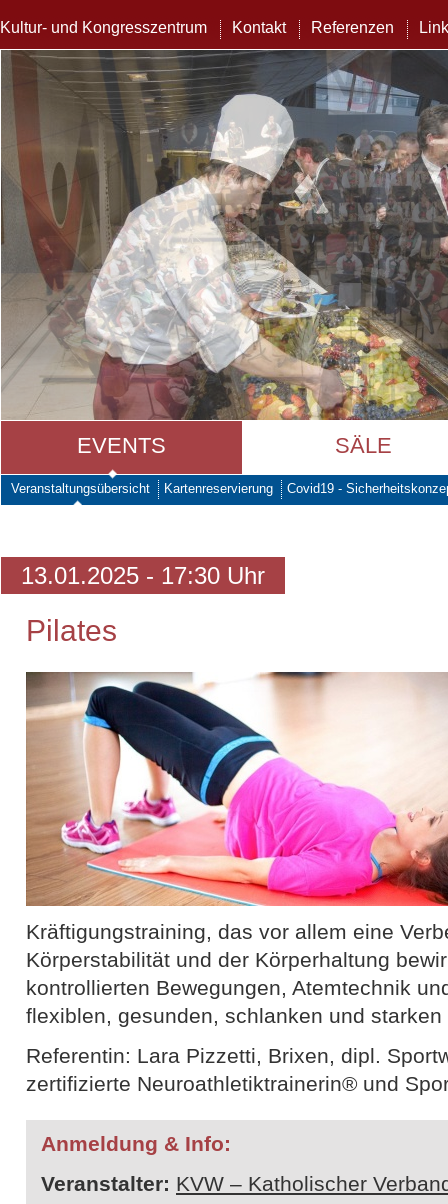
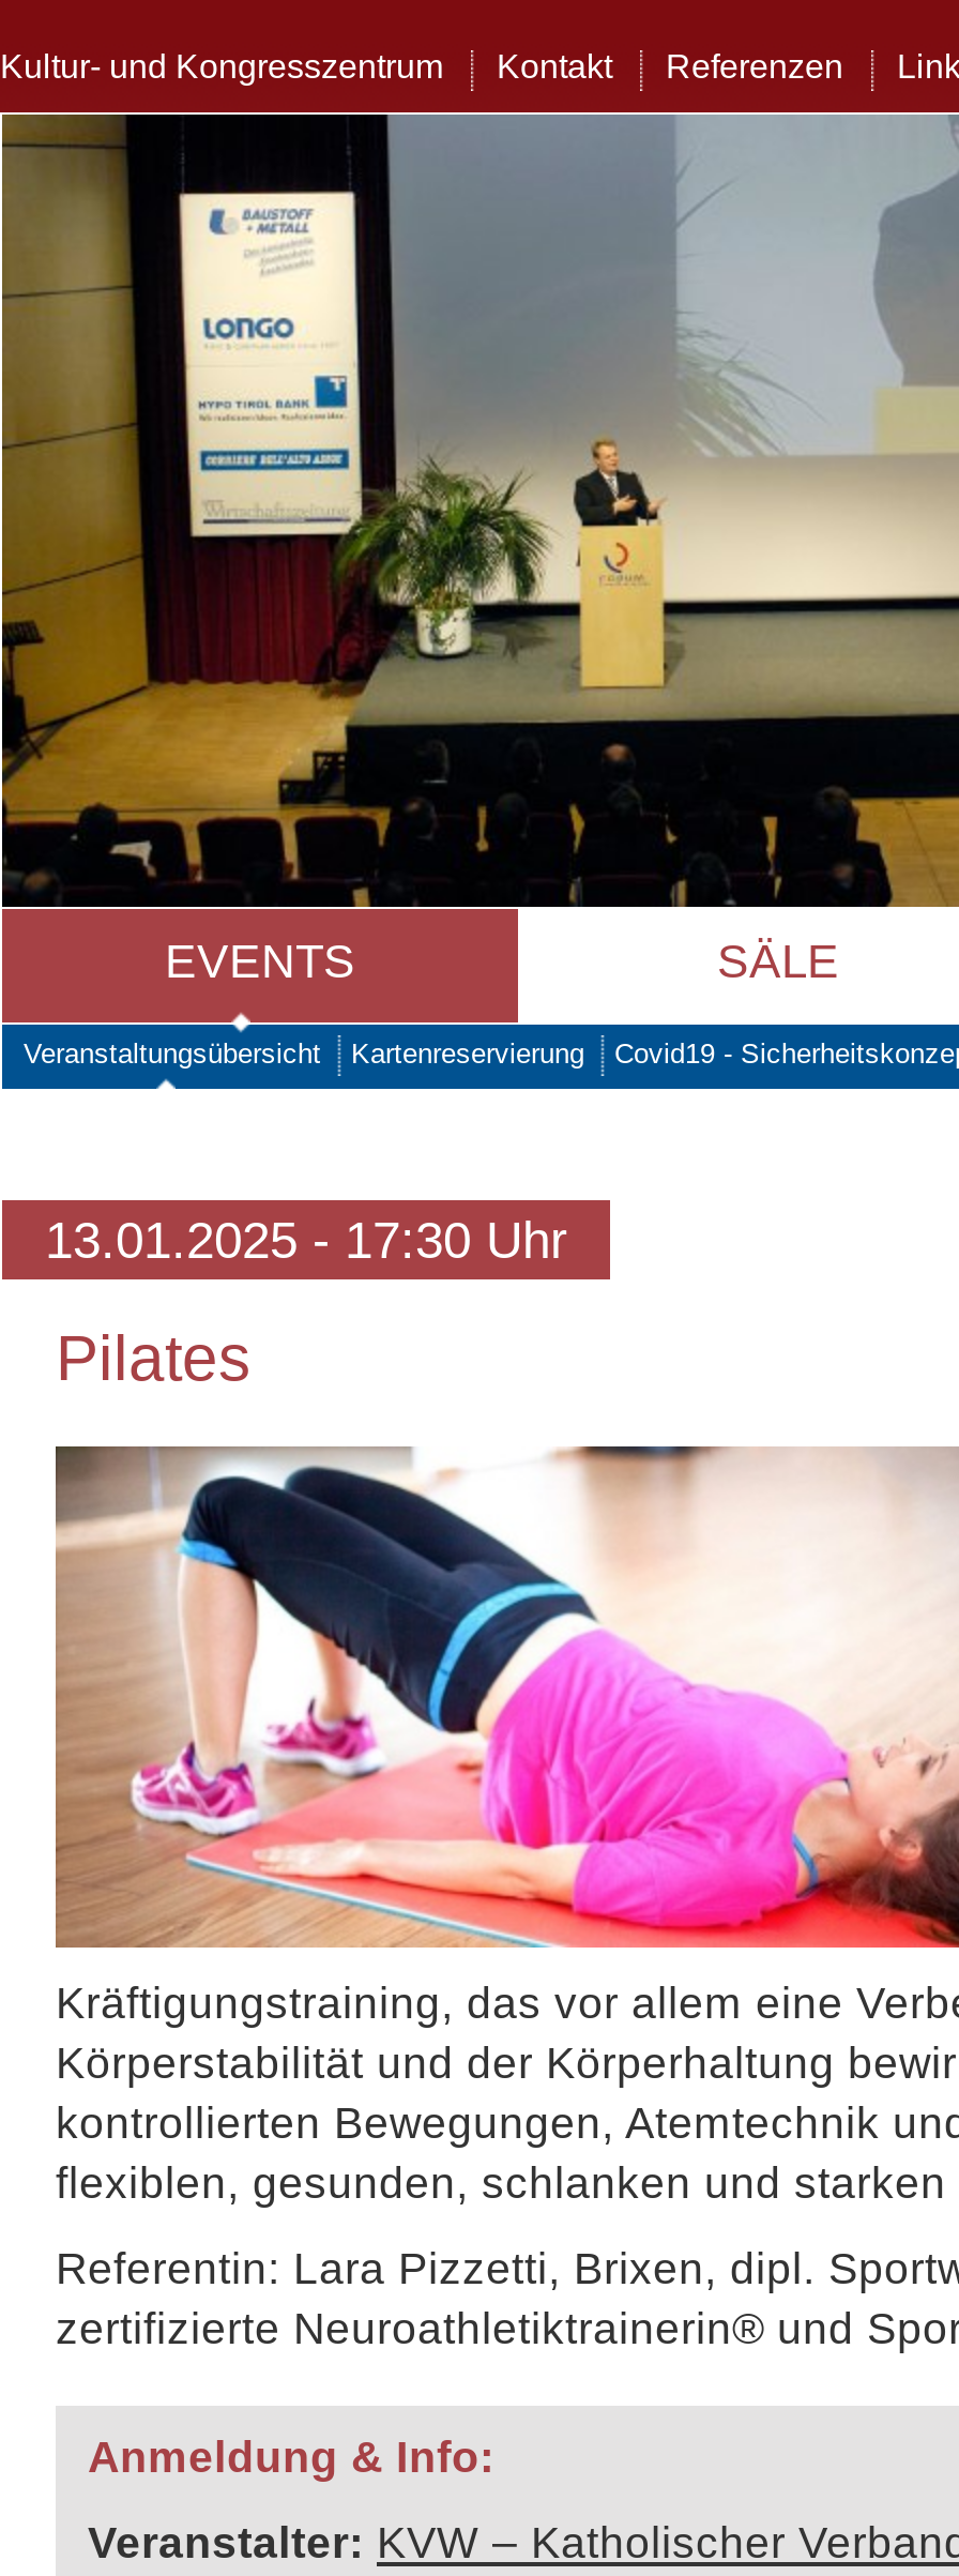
[3,49,445,421] [image] -> [6,112,953,909] [image]

